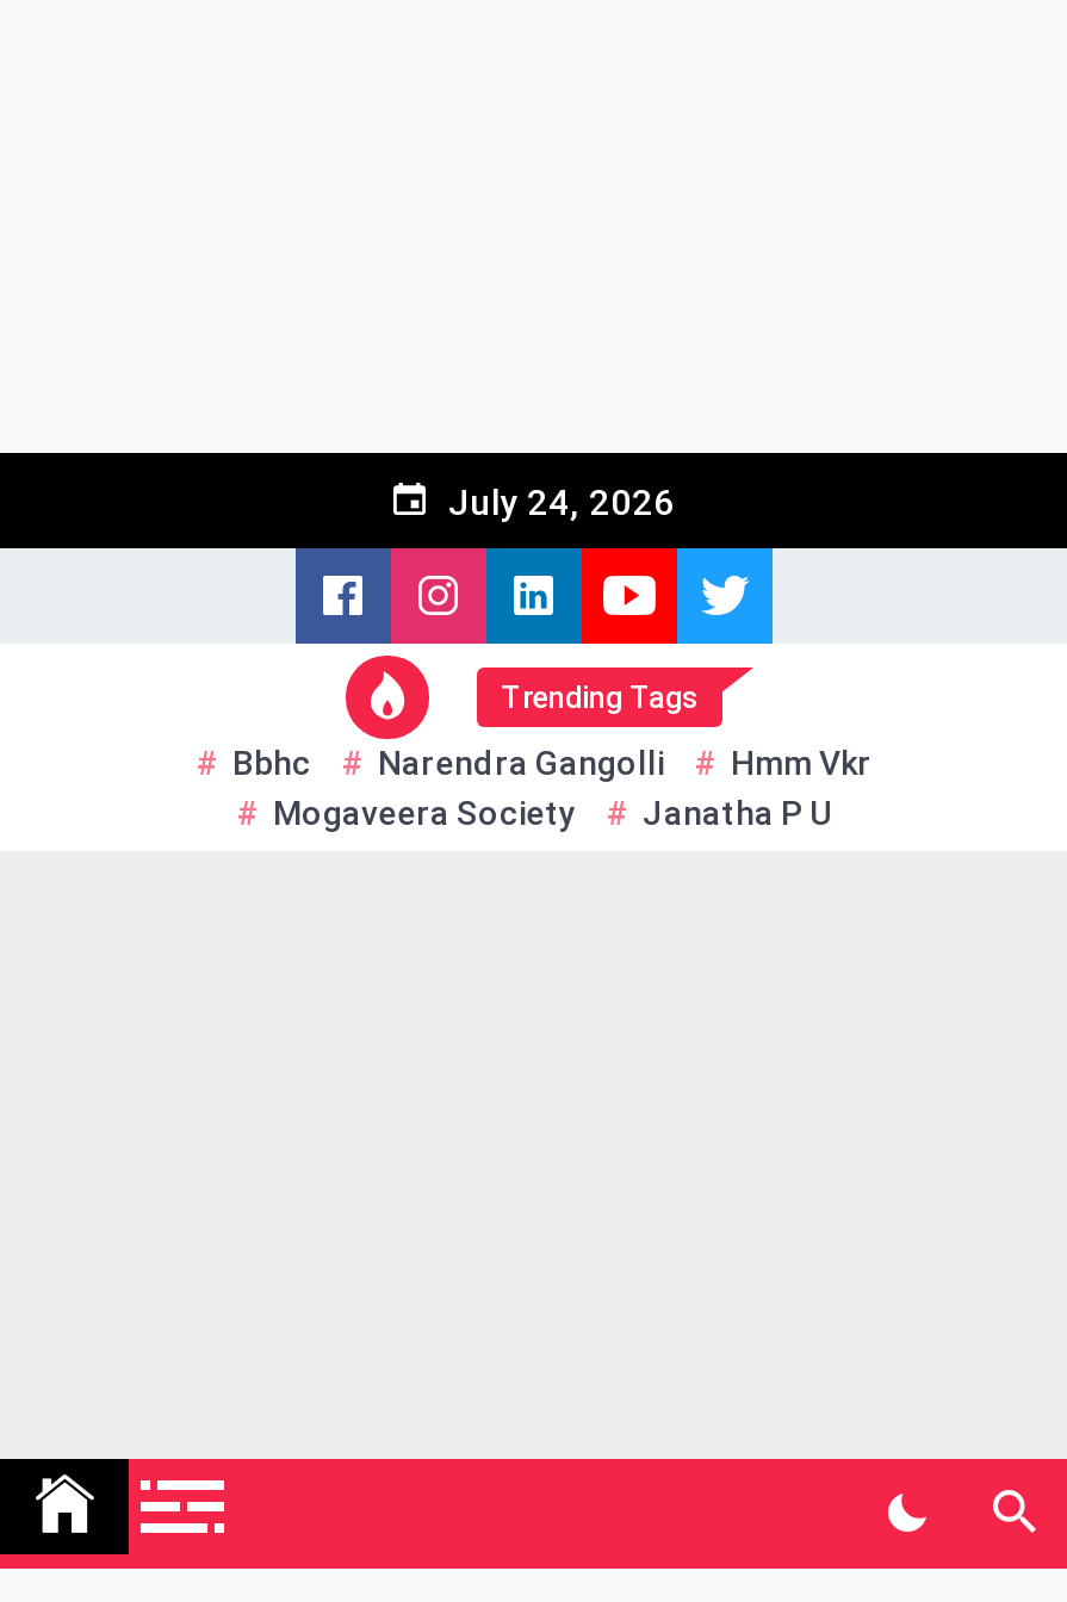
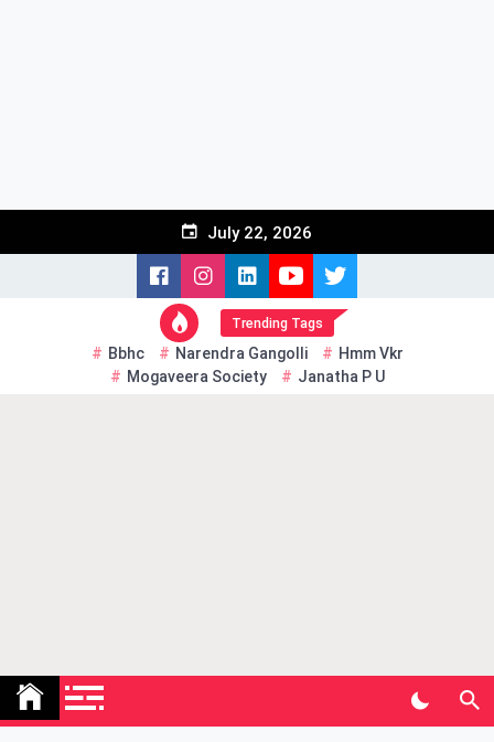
[439,482,675,524] July 24, 2026 -> [203,223,312,243] July 22, 2026

